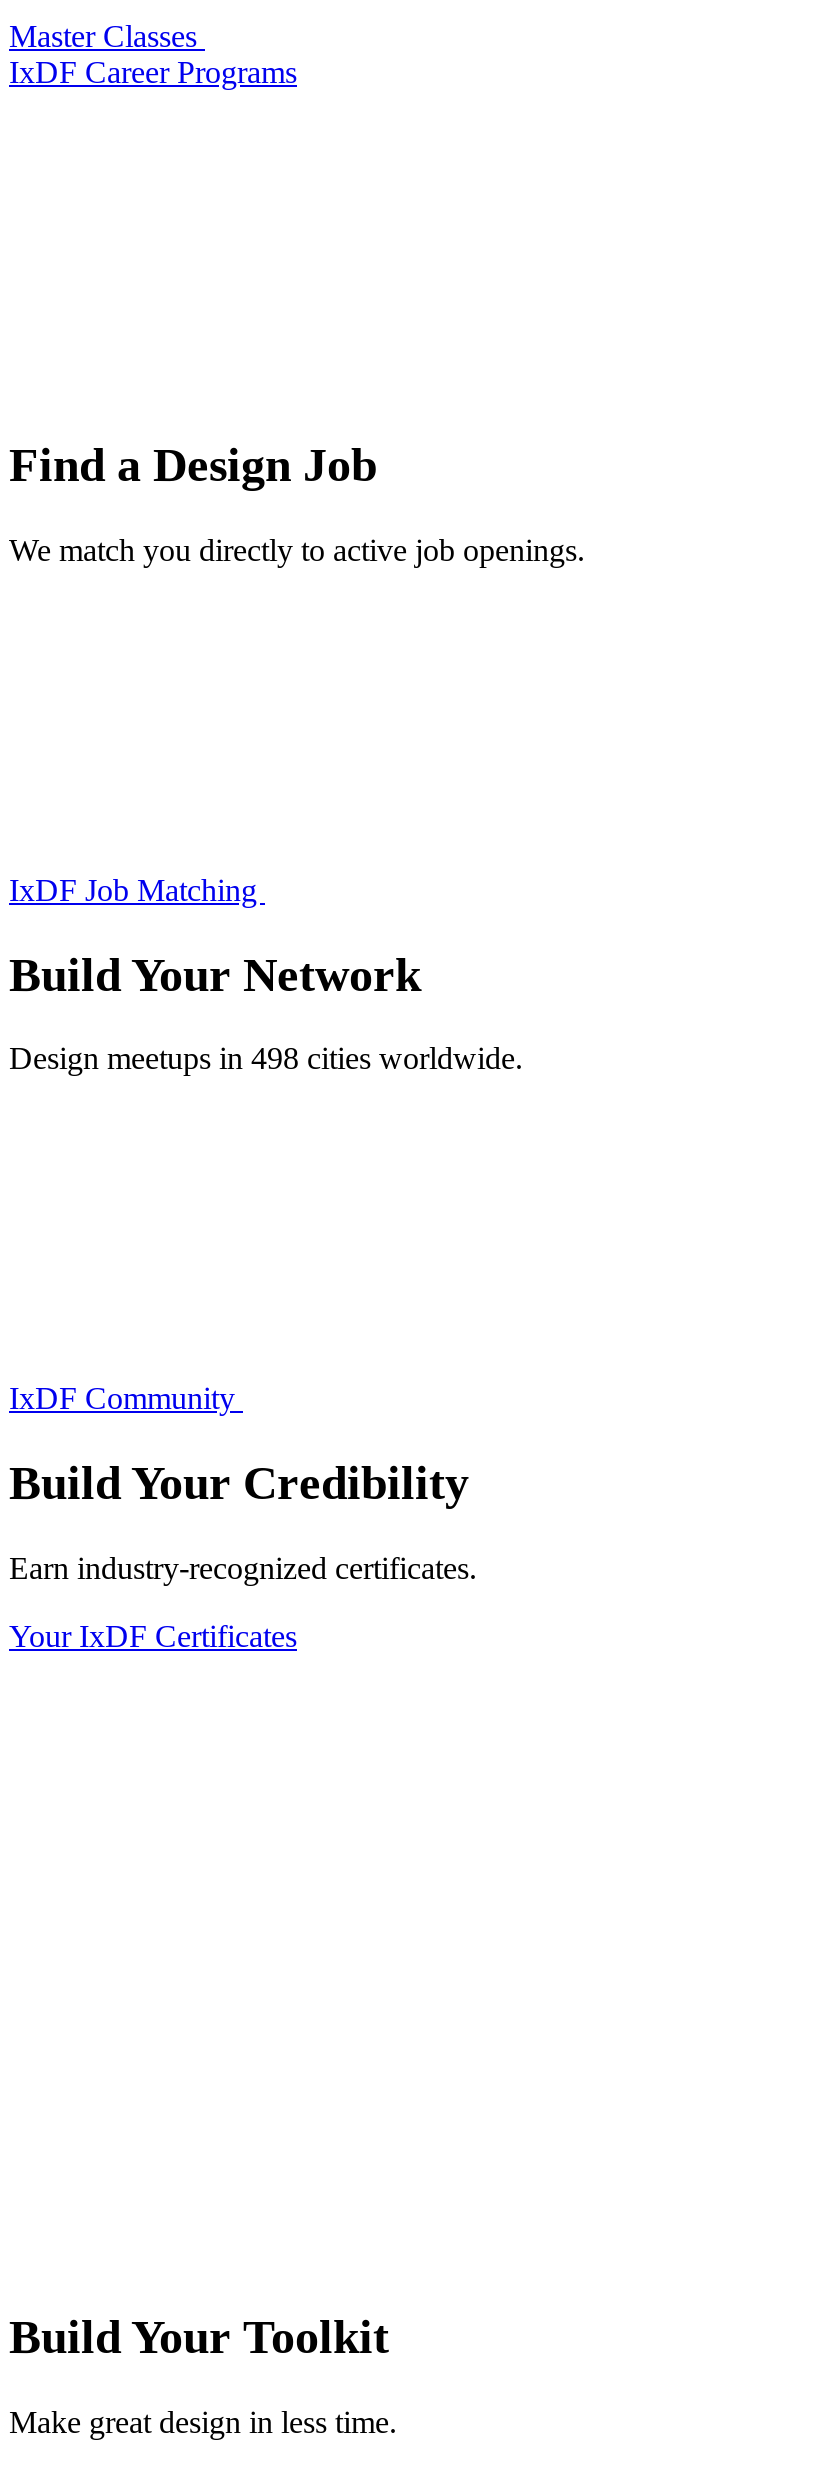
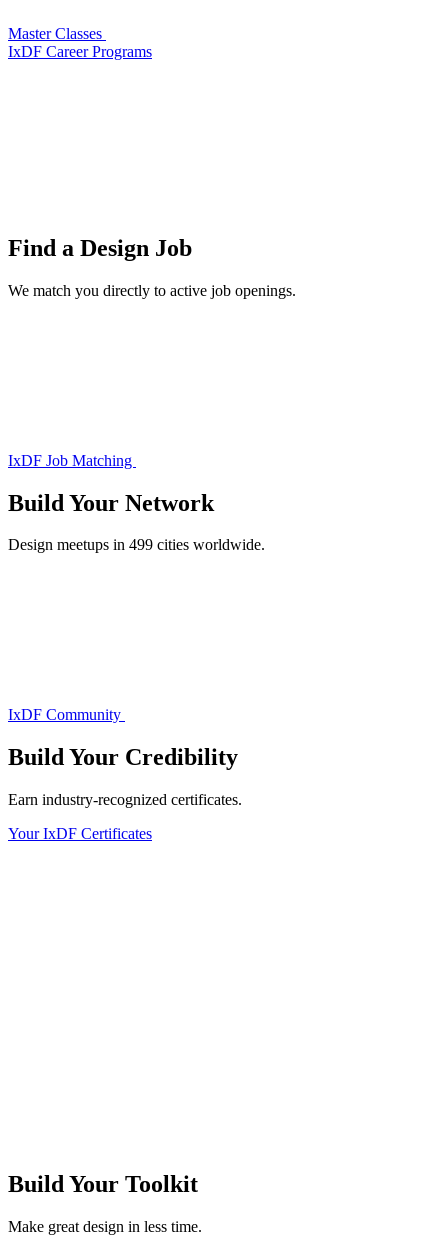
[9,1042,523,1076] Design meetups in 498 cities worldwide. -> [8,536,265,553] Design meetups in 499 cities worldwide.

